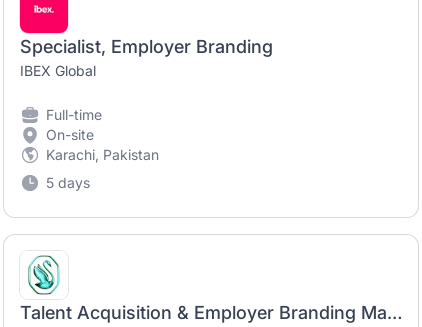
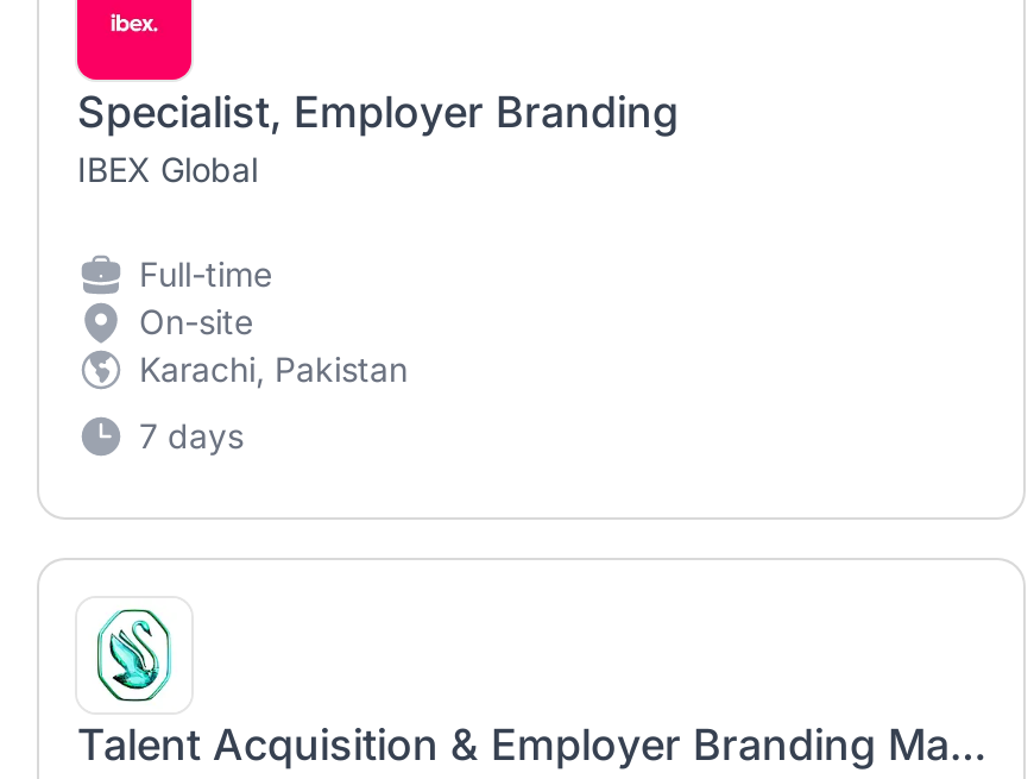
[46,174,90,191] 5 days -> [139,416,244,456] 7 days

